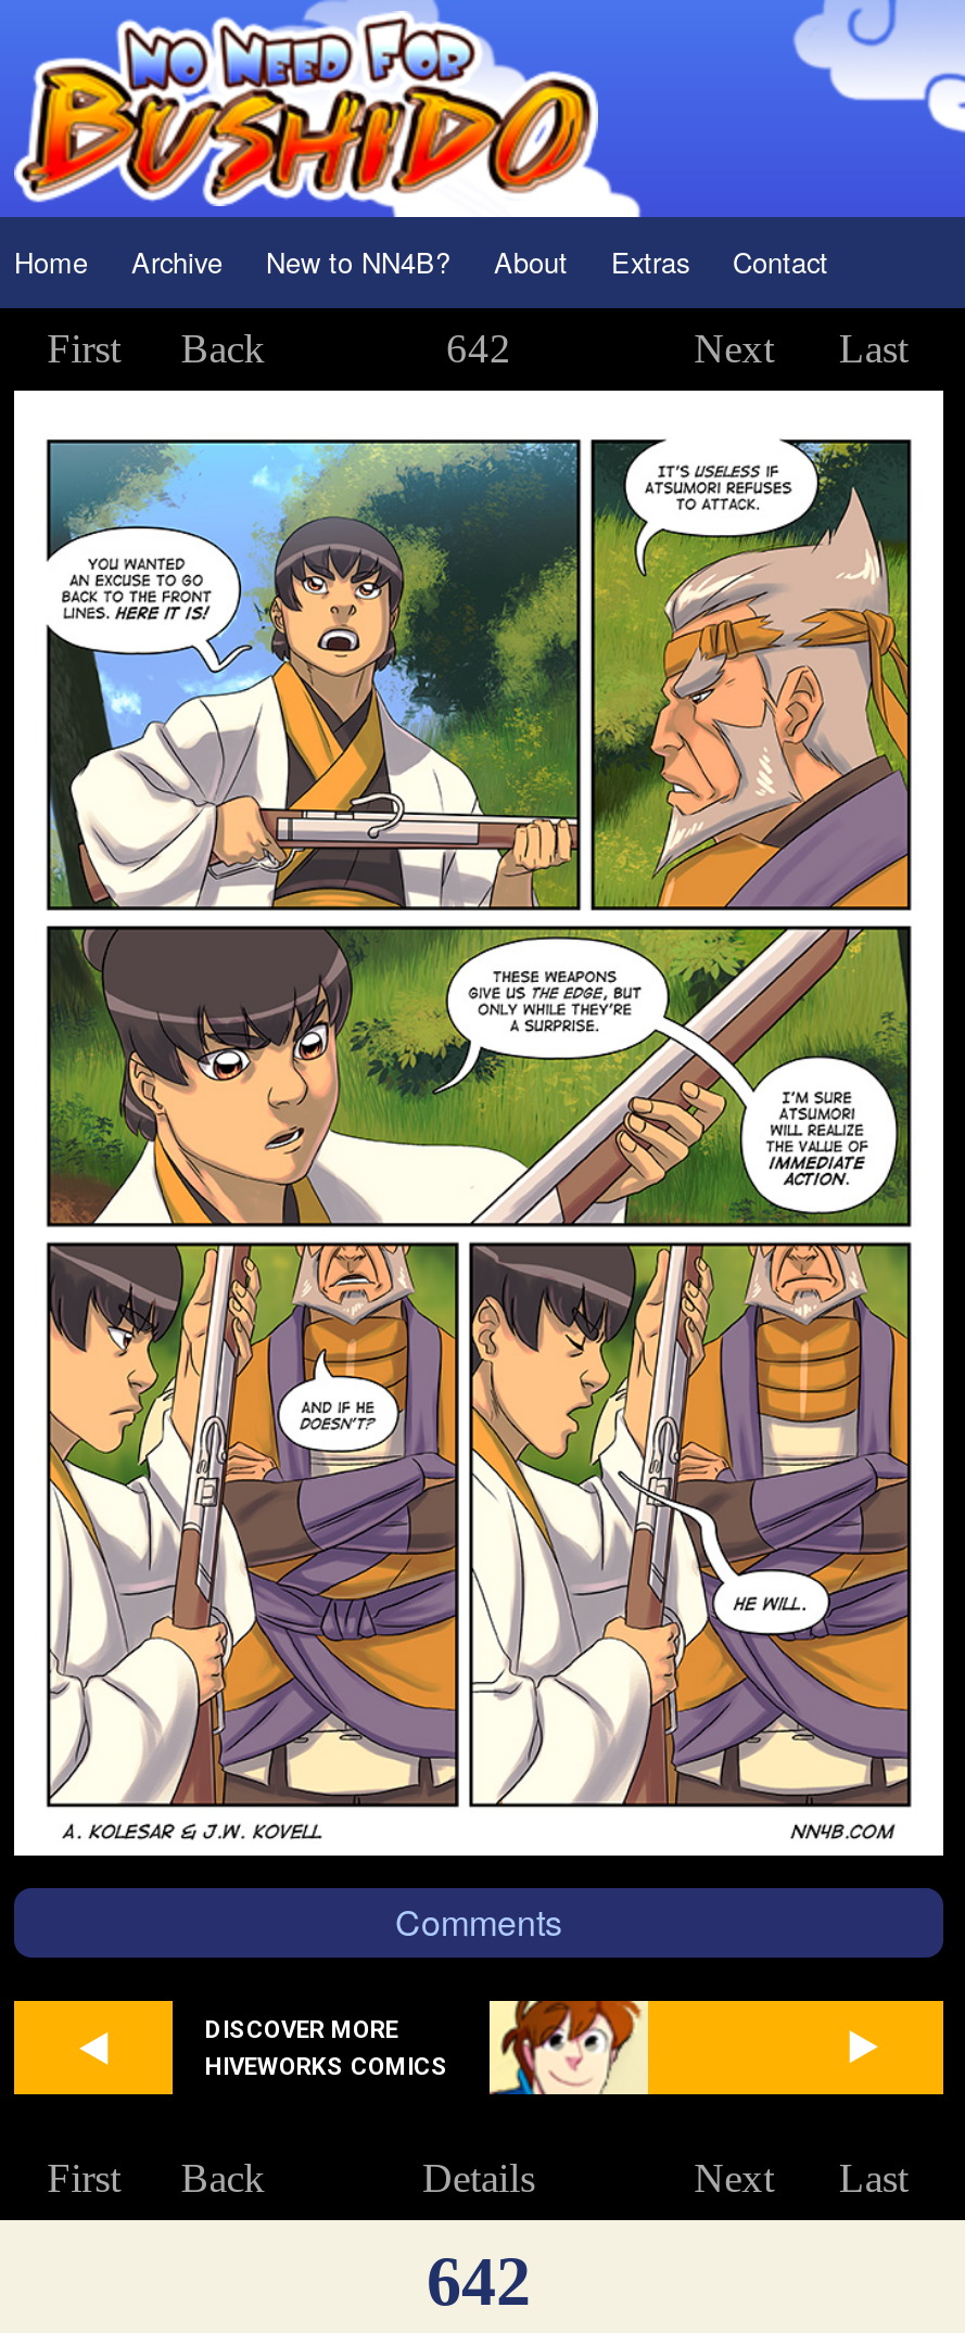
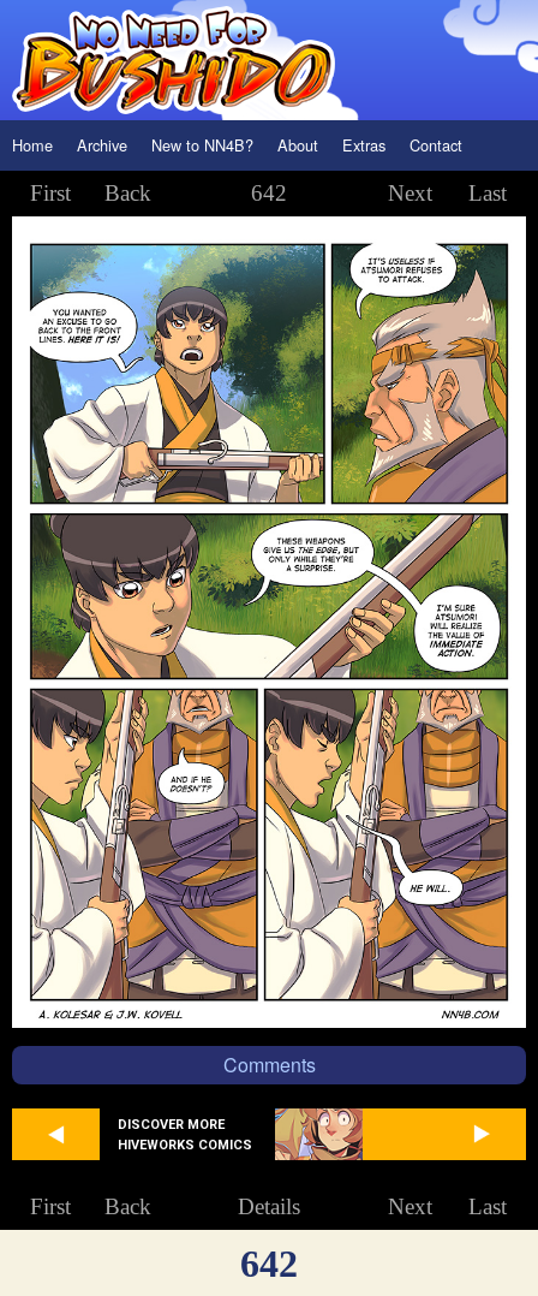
[487,1999,650,2096] [image] -> [274,1107,364,1161] [image]

